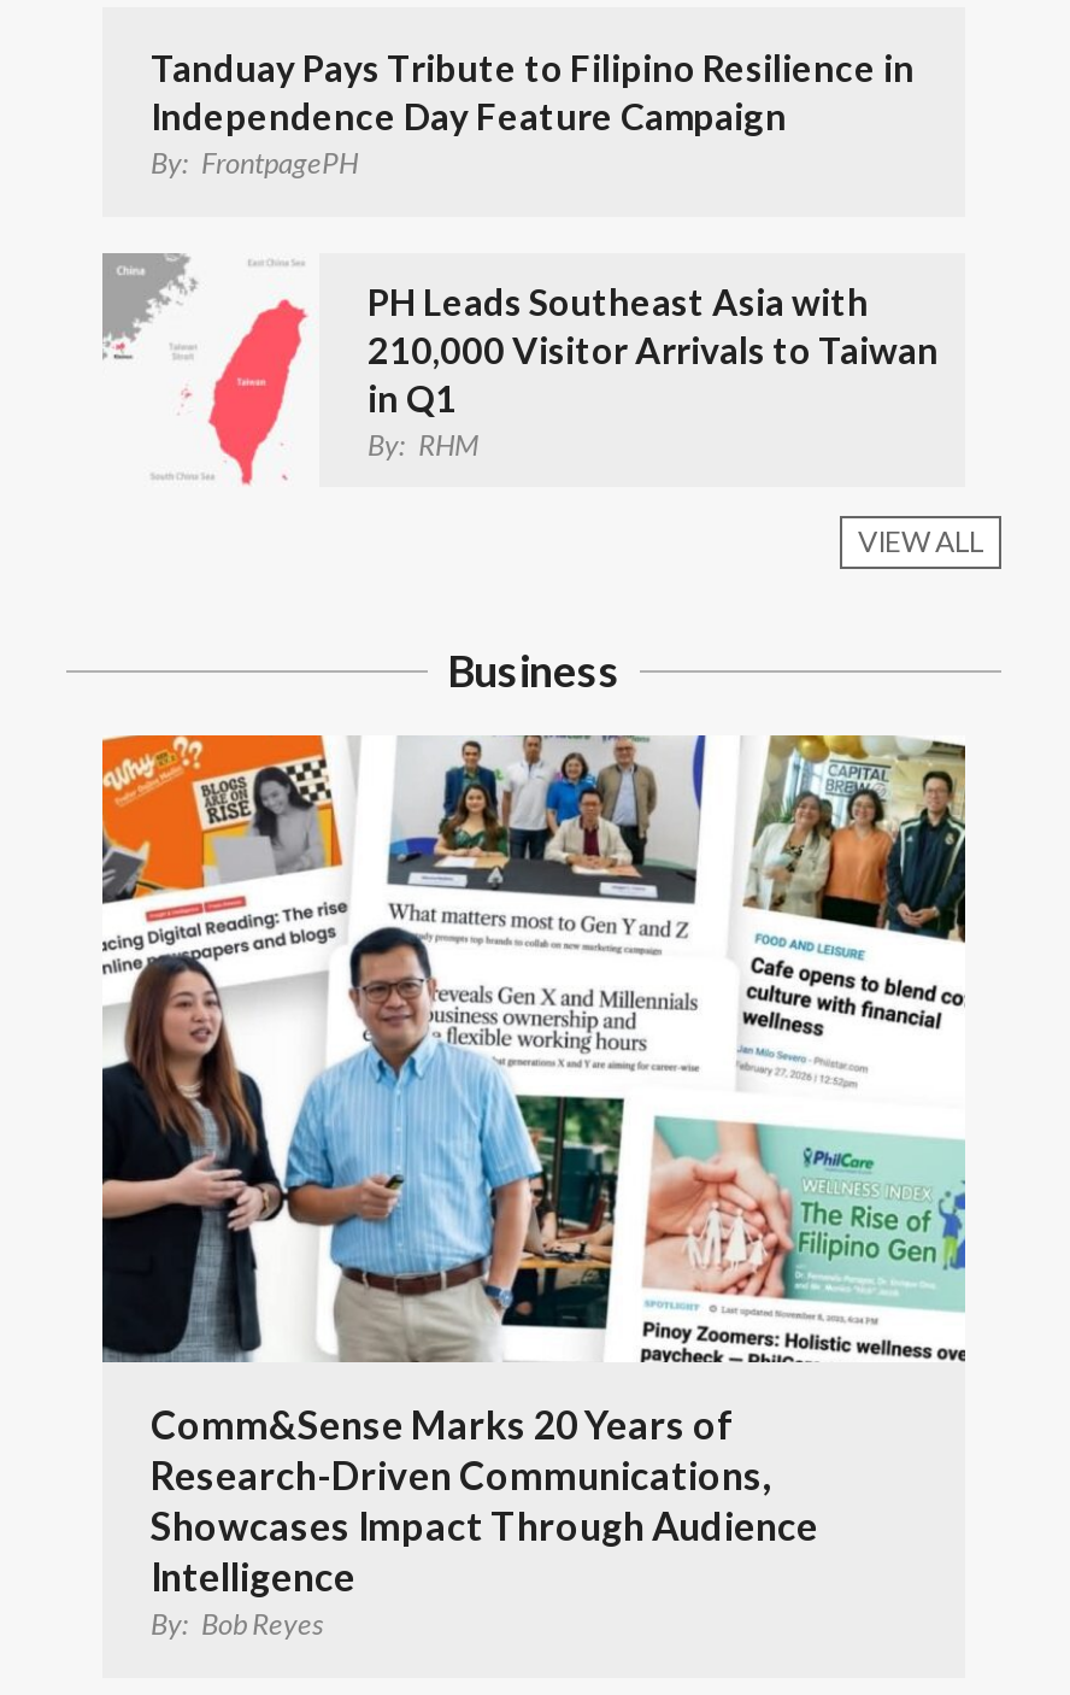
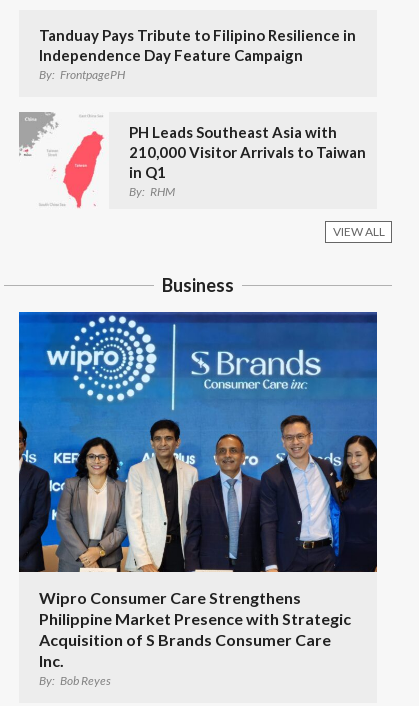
[100,733,968,1599] [image] | Comm&Sense Marks 20 Years of | Research-Driven Communications, | Showcases Impact Through Audience | Intelligence -> [18,311,378,670] [image] | Wipro Consumer Care Strengthens | Philippine Market Presence with Strategic | Acquisition of S Brands Consumer Care | Inc.

